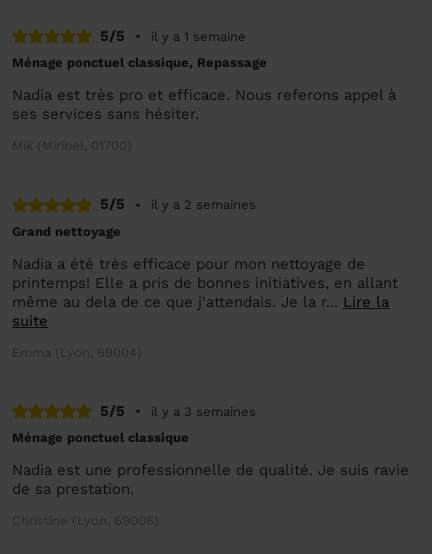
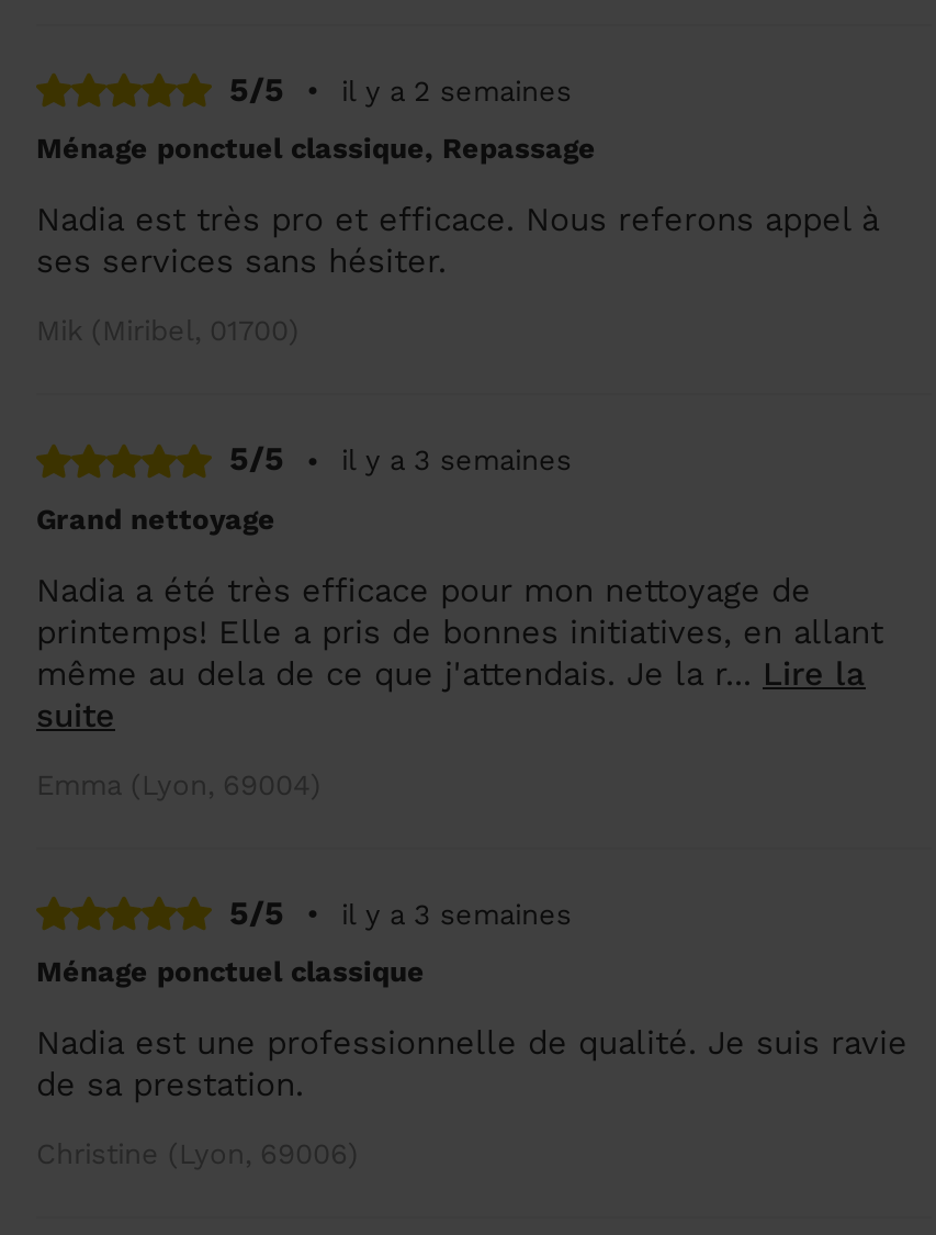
[151,28,246,43] il y a 1 semaine -> none
moved [151,197,256,212] -> [341,74,572,106]: il y a 2 semaines
none -> [341,444,572,476] il y a 3 semaines

